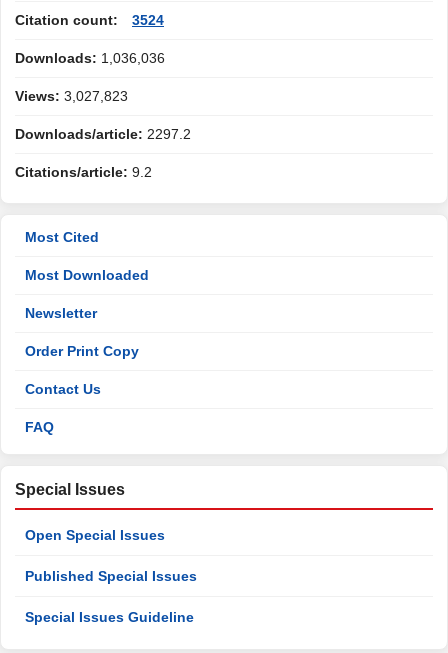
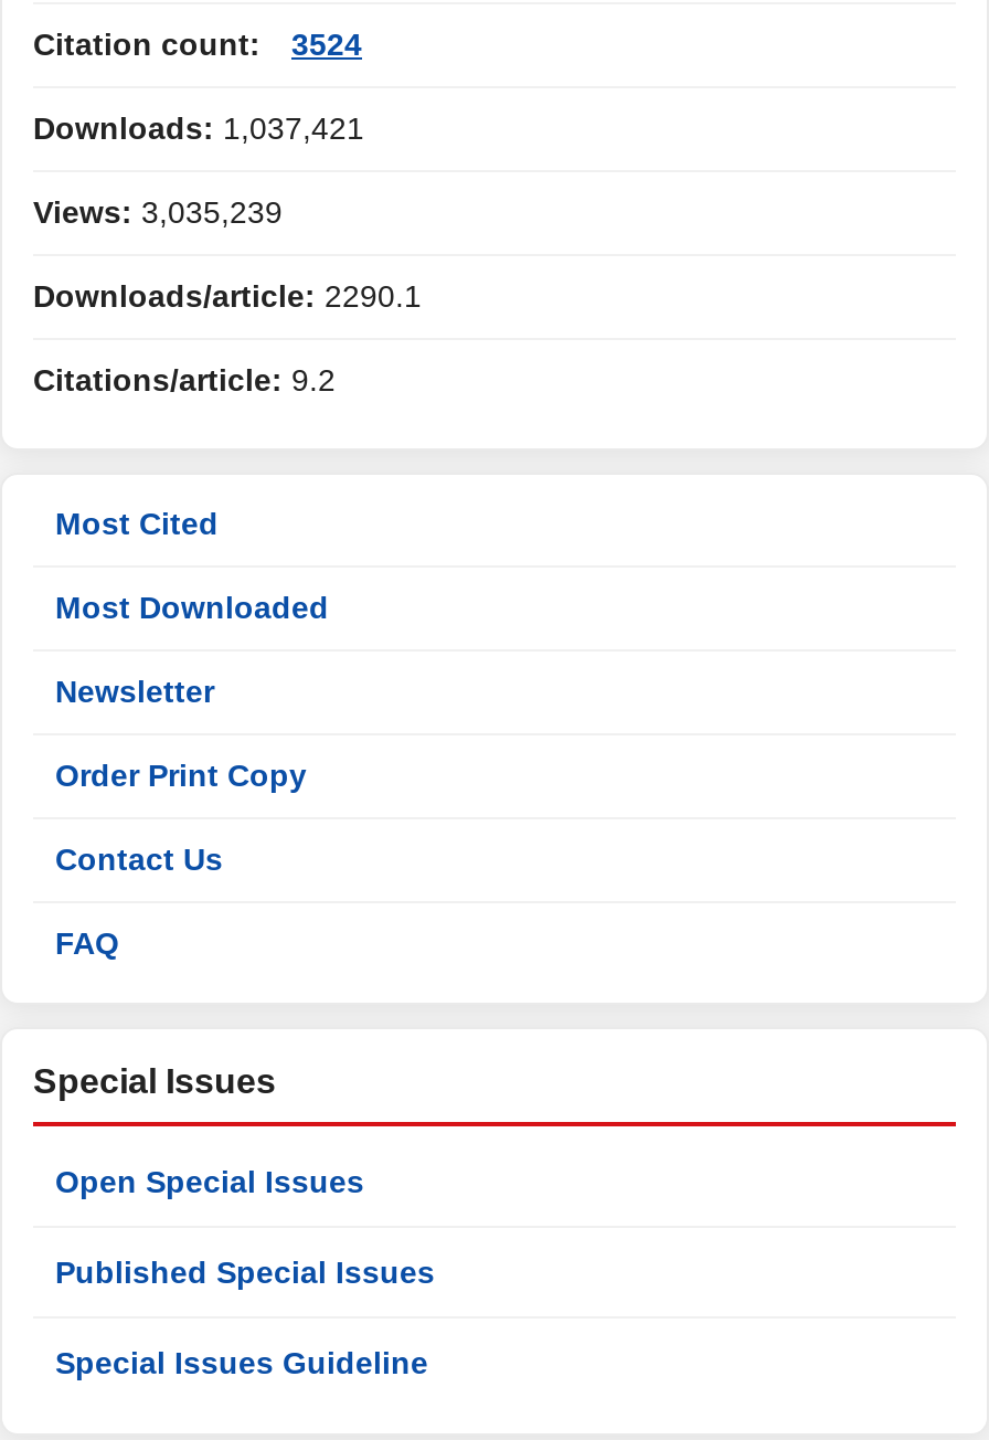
[15,50,165,66] Downloads: 1,036,036 -> [33,110,364,146] Downloads: 1,037,421
[15,88,128,104] Views: 3,027,823 -> [33,194,283,230] Views: 3,035,239
[15,126,191,142] Downloads/article: 2297.2 -> [33,278,422,314] Downloads/article: 2290.1

